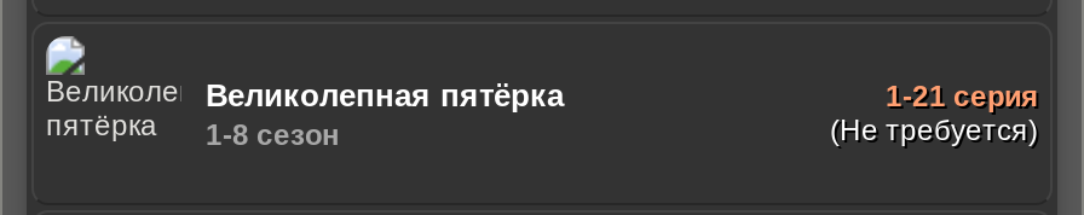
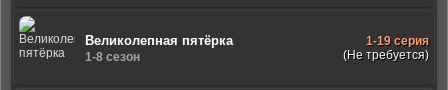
[886,80,1038,114] 1-21 серия -> [366,34,429,48] 1-19 серия

